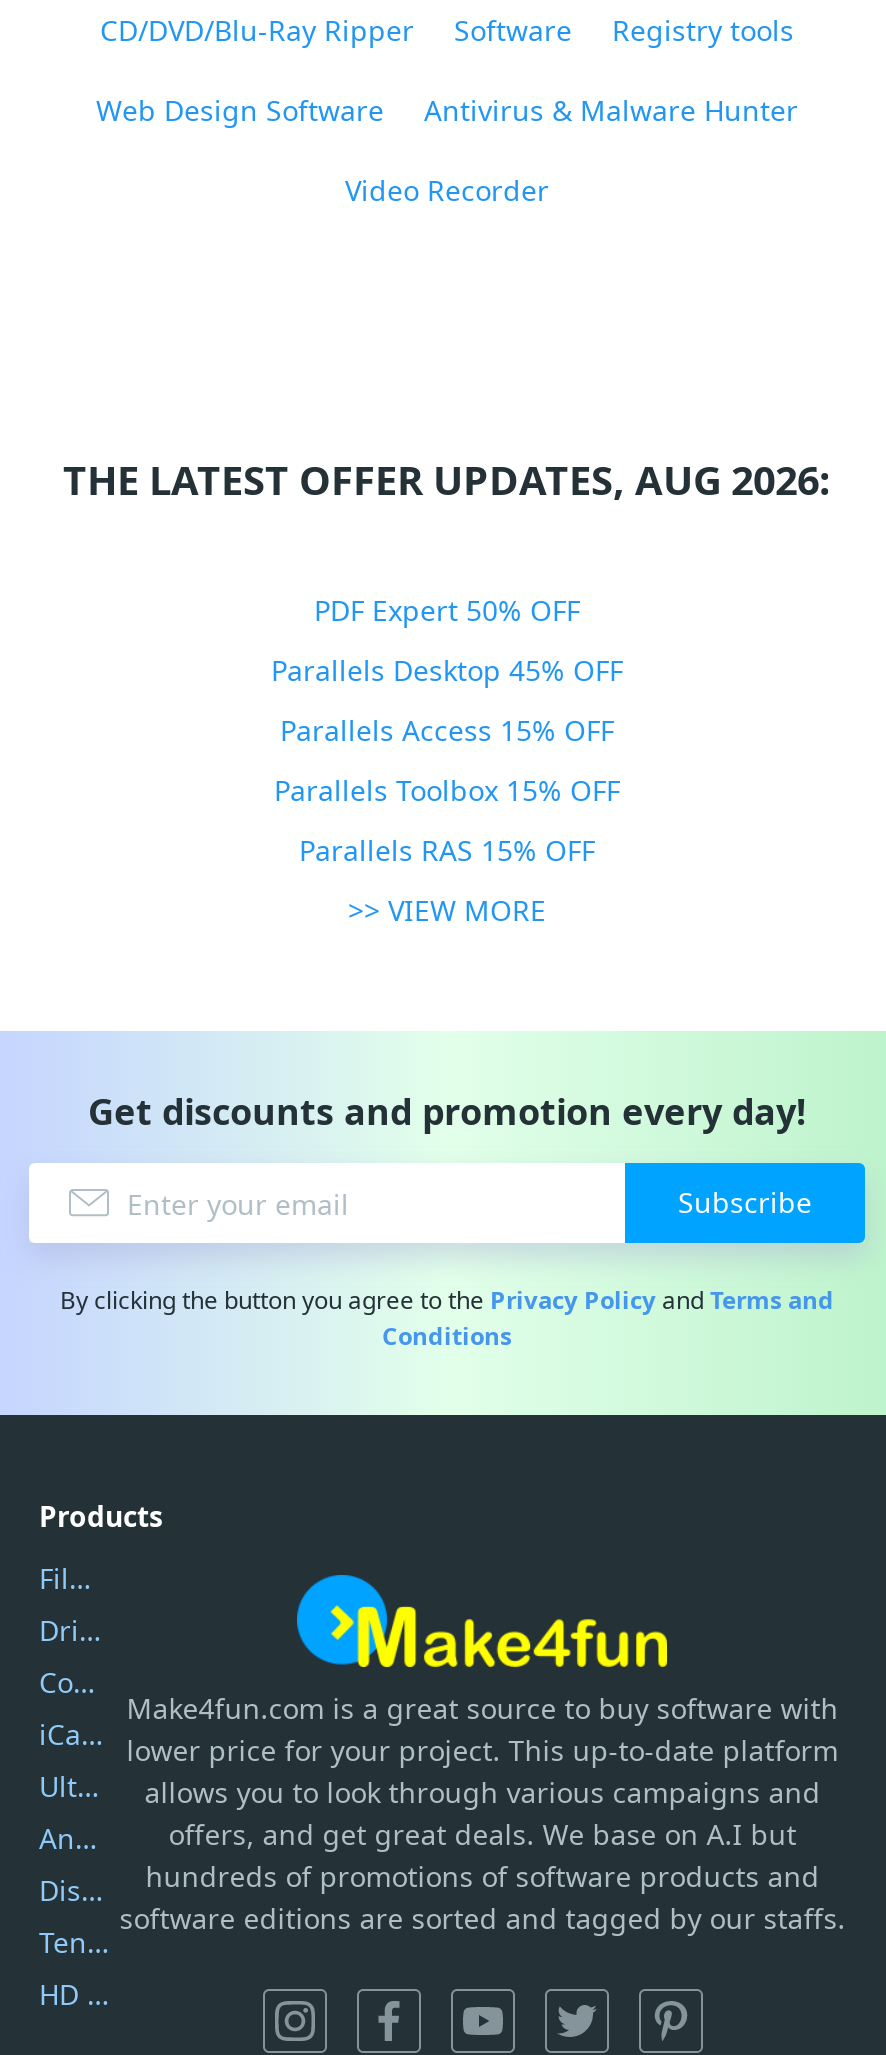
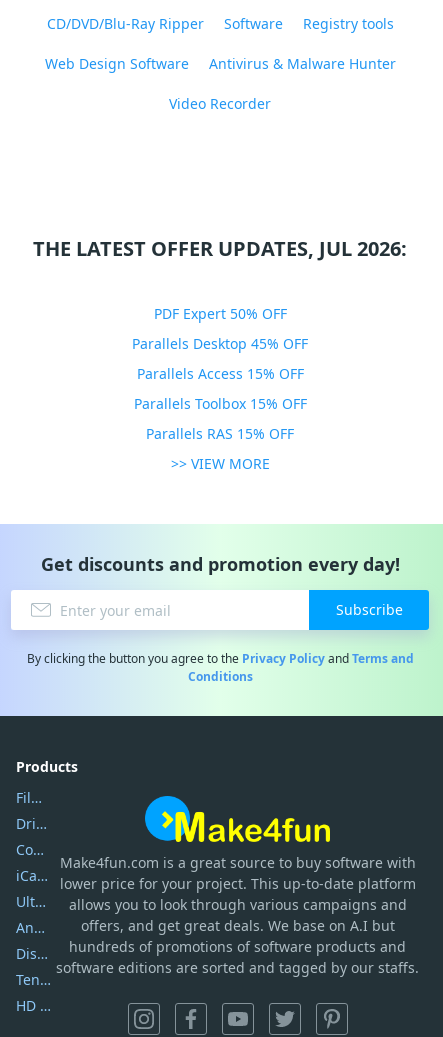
[63,453,831,507] THE LATEST OFFER UPDATES, AUG 2026: -> [33,235,407,262] THE LATEST OFFER UPDATES, JUL 2026:

